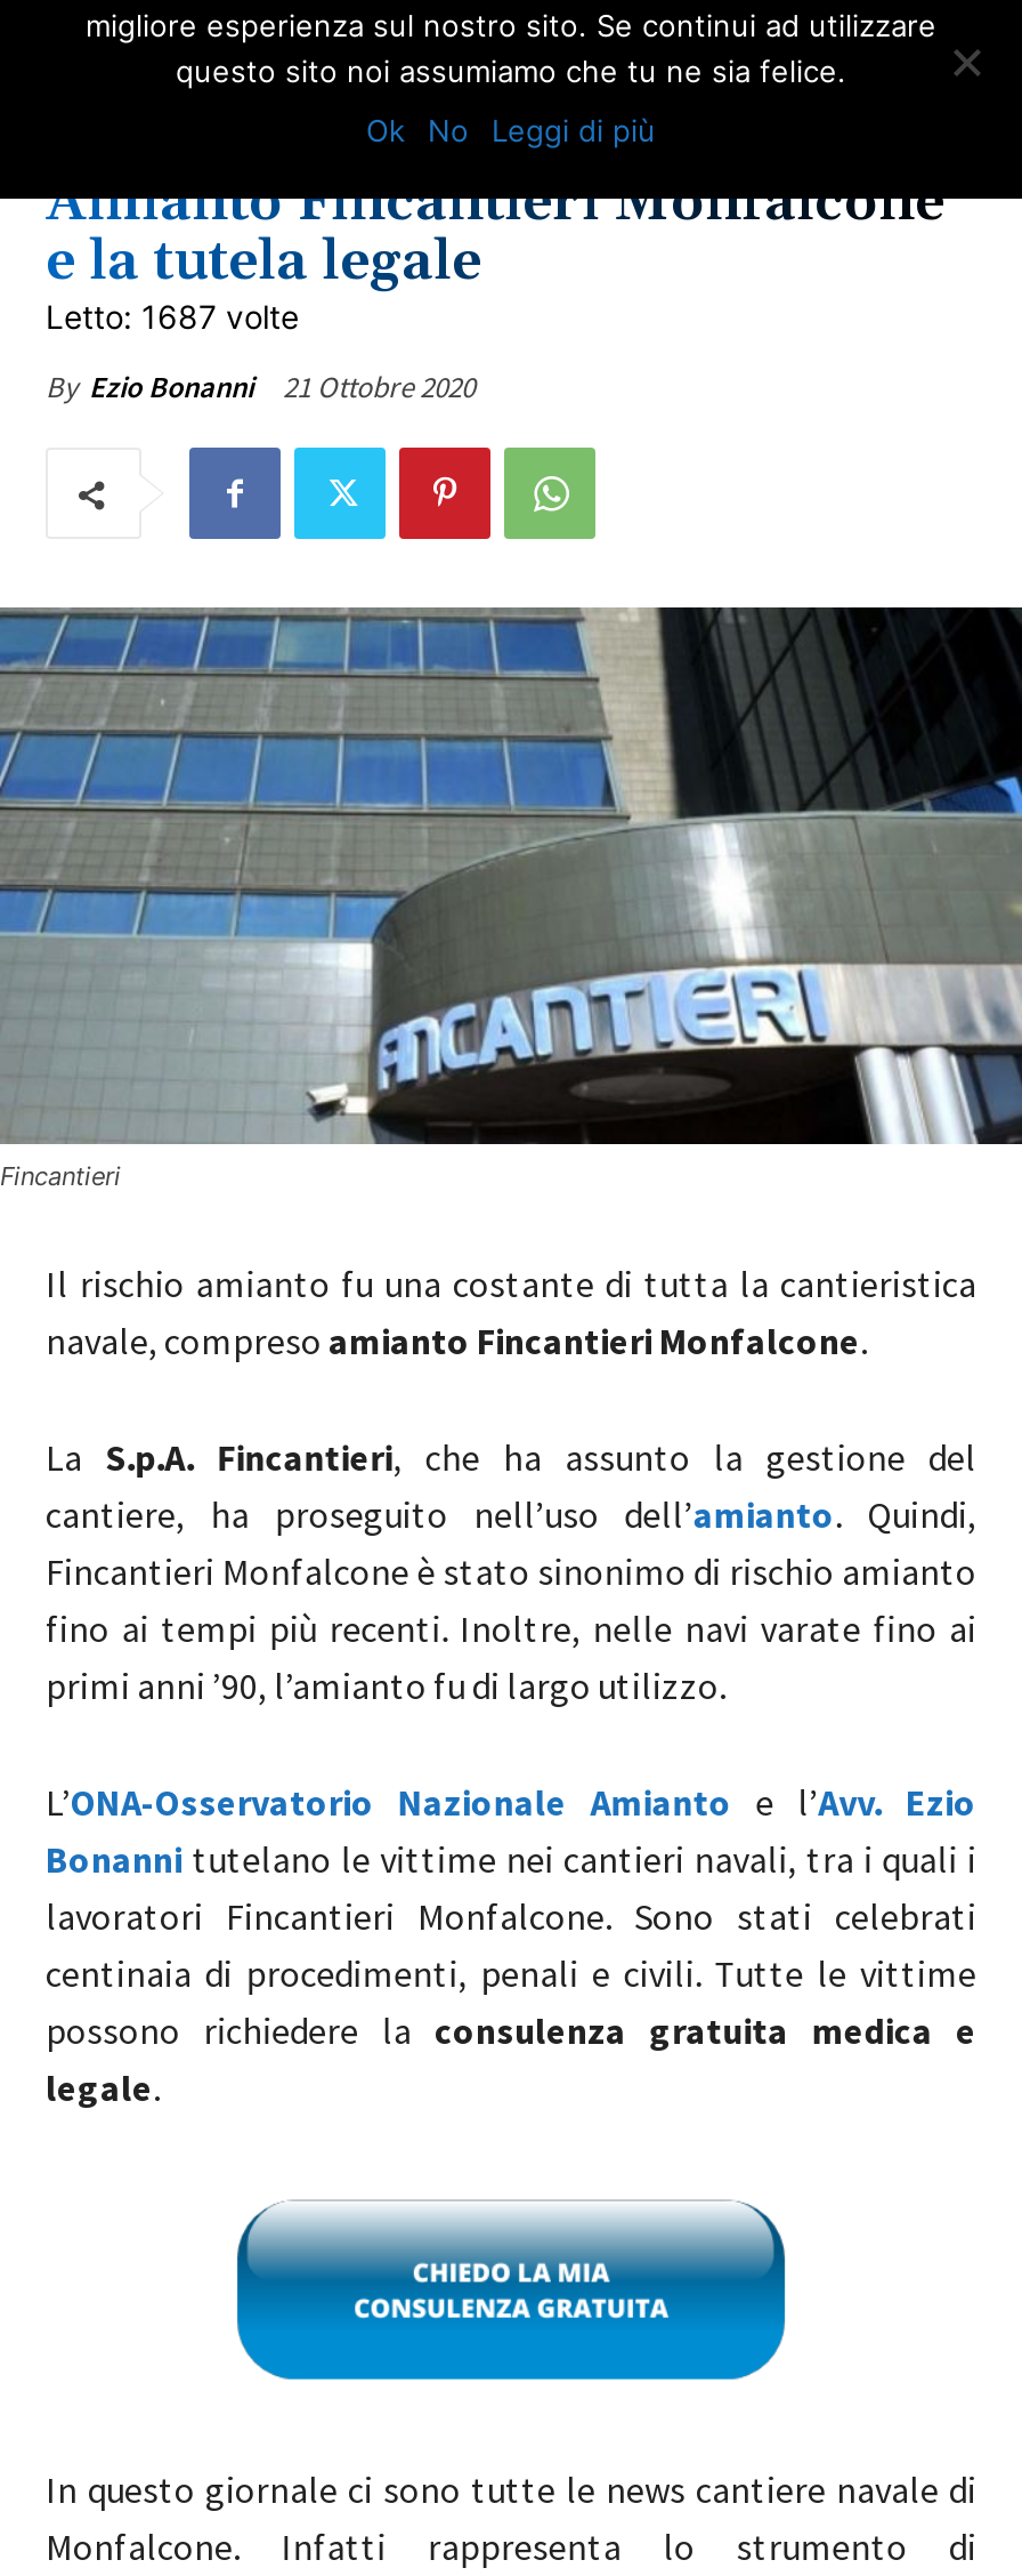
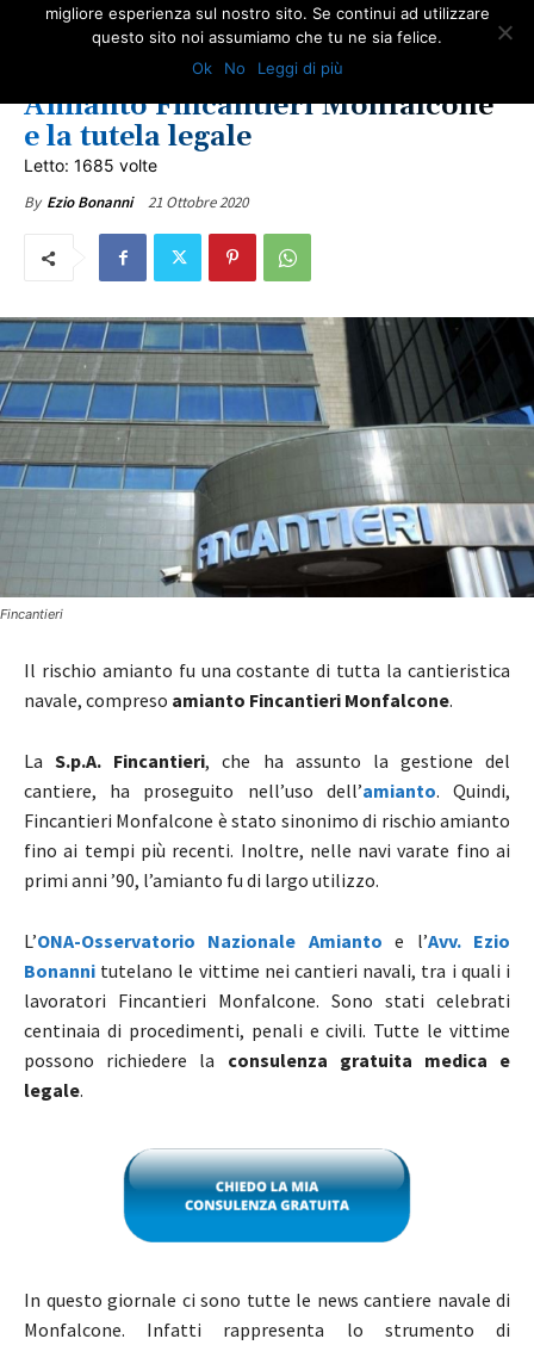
[46,297,299,336] Letto: 1687 volte -> [24,155,157,175] Letto: 1685 volte

